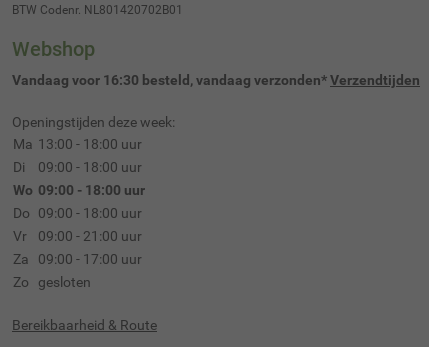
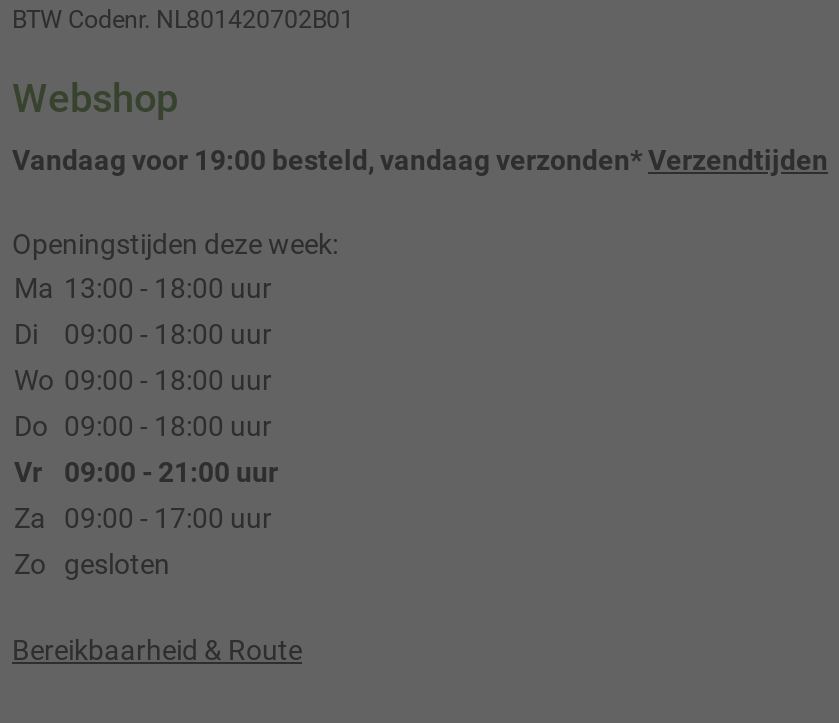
[12,72,420,88] Vandaag voor 16:30 besteld, vandaag verzonden* Verzendtijden -> [12,143,828,175] Vandaag voor 19:00 besteld, vandaag verzonden* Verzendtijden

